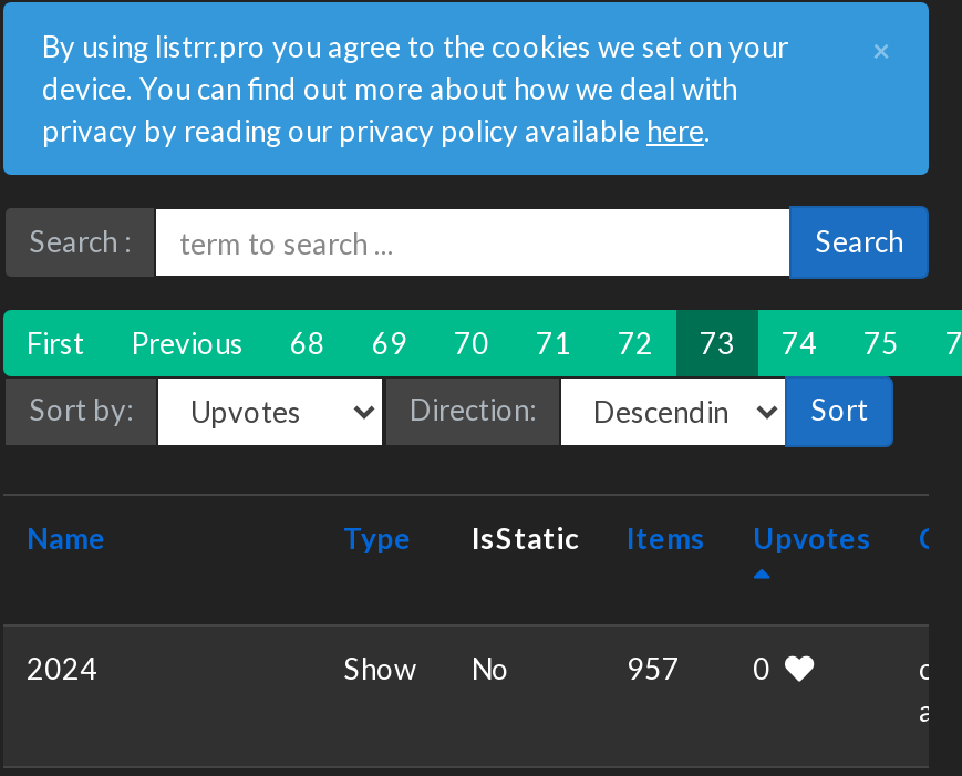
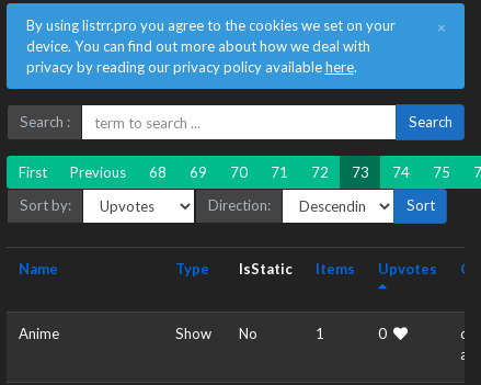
[27,650,97,686] 2024 -> [18,324,59,342] Anime
[627,650,680,686] 957 -> [315,324,324,342] 1

